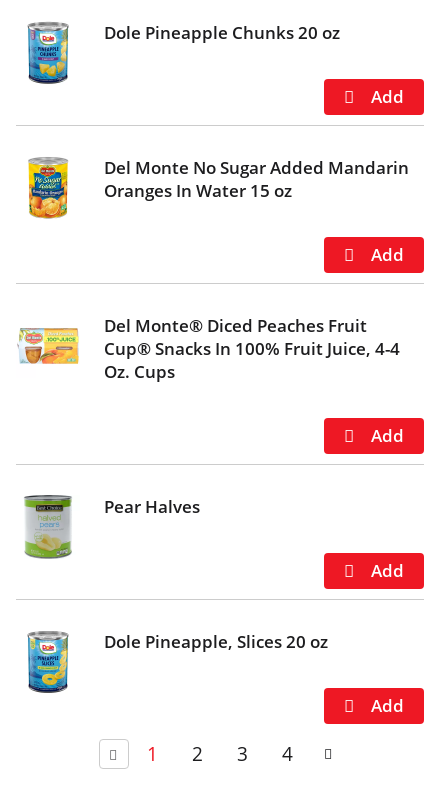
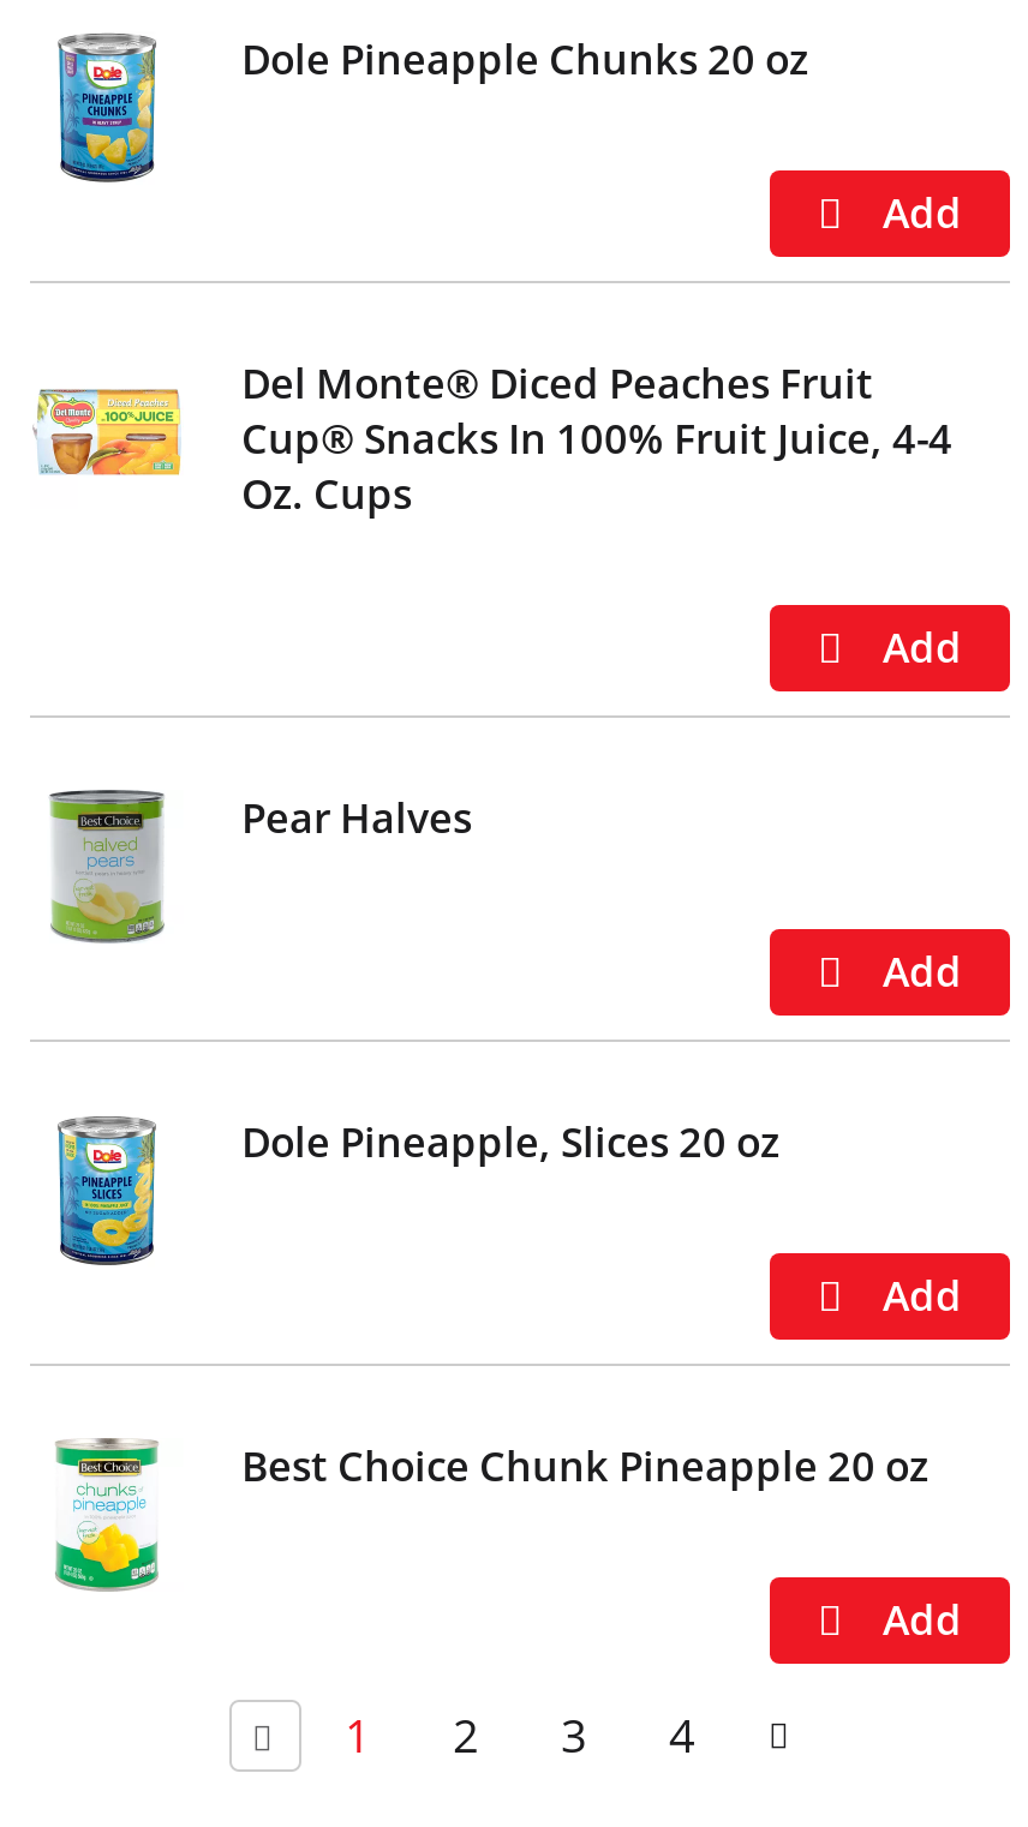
[27,156,409,220] [image] | Del Monte No Sugar Added Mandarin | Oranges In Water 15 oz -> none
moved [17,314,400,653] -> [32,355,952,1169]: [image] | Del Monte® Diced Peaches Fruit | Cup® Snacks In 100% Fruit Juice, 4-4 | Oz. Cups | Pear Halves | Dole Pineapple, Slices 20 oz
moved [27,631,70,694] -> [56,1116,160,1268]: [image]
none -> [54,1438,928,1589] [image] | Best Choice Chunk Pineapple 20 oz

